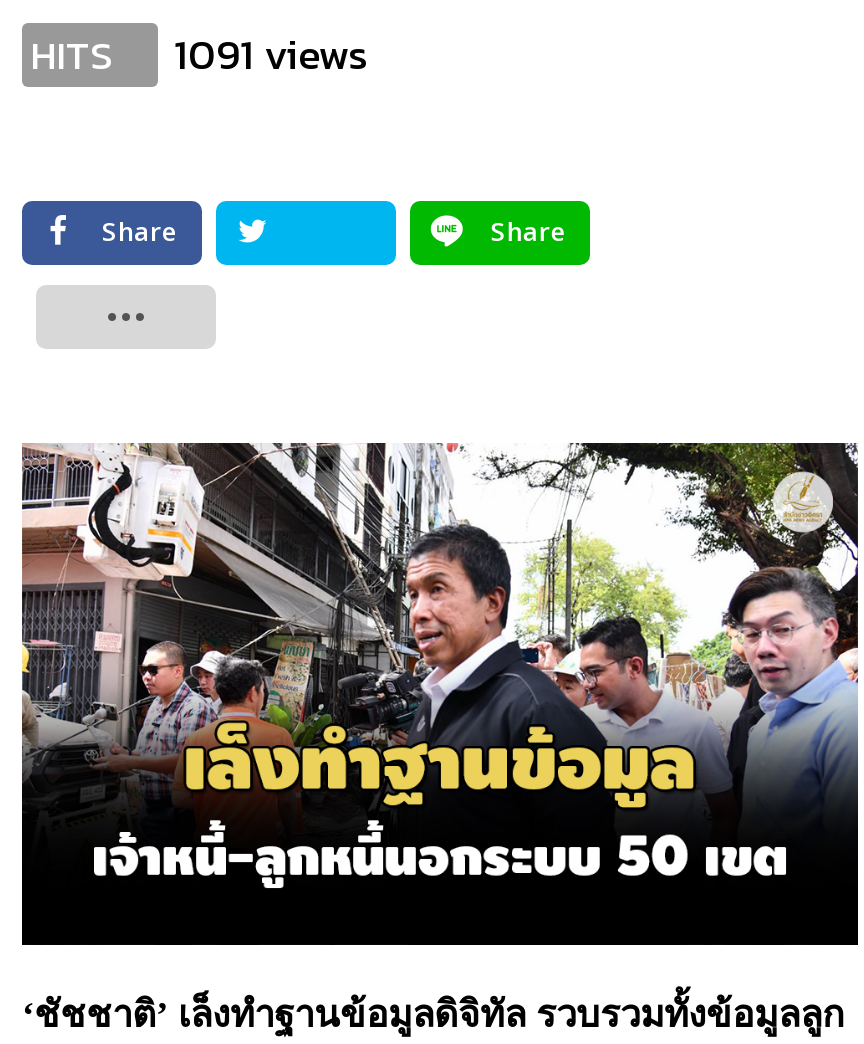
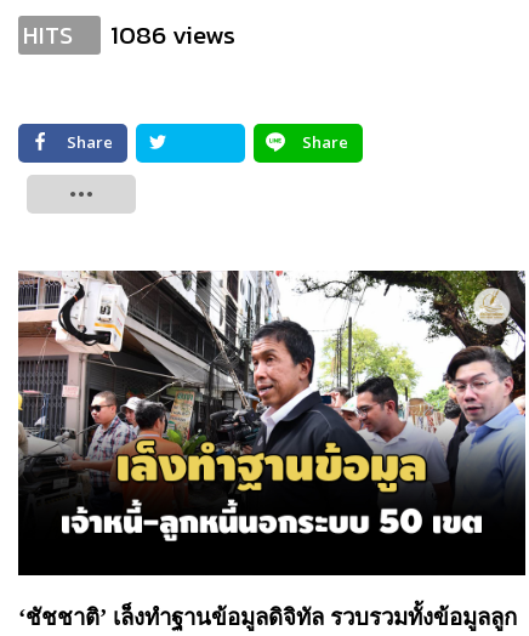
[30,22,368,84] HITS 1091 views -> [23,15,235,53] HITS 1086 views

